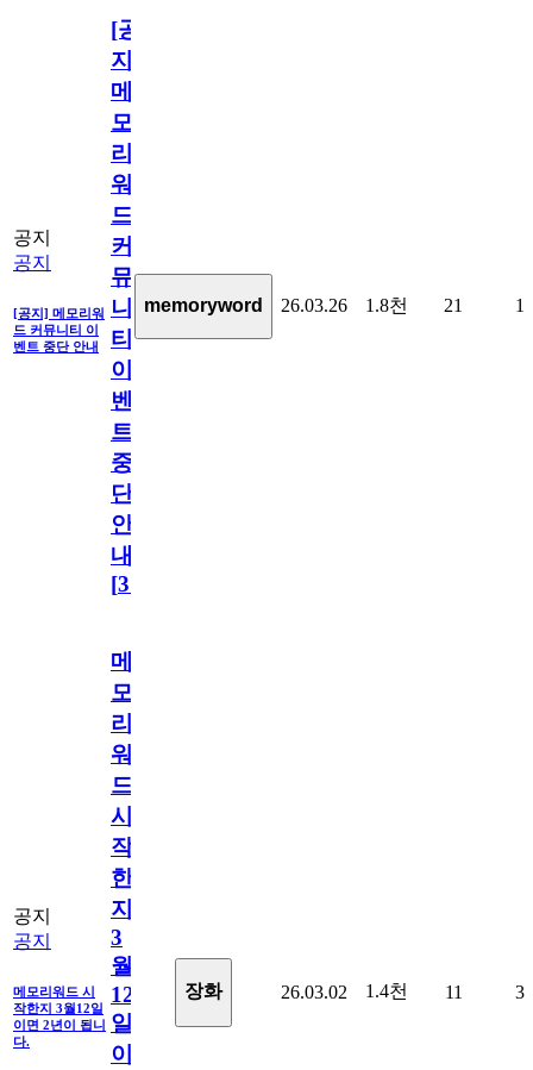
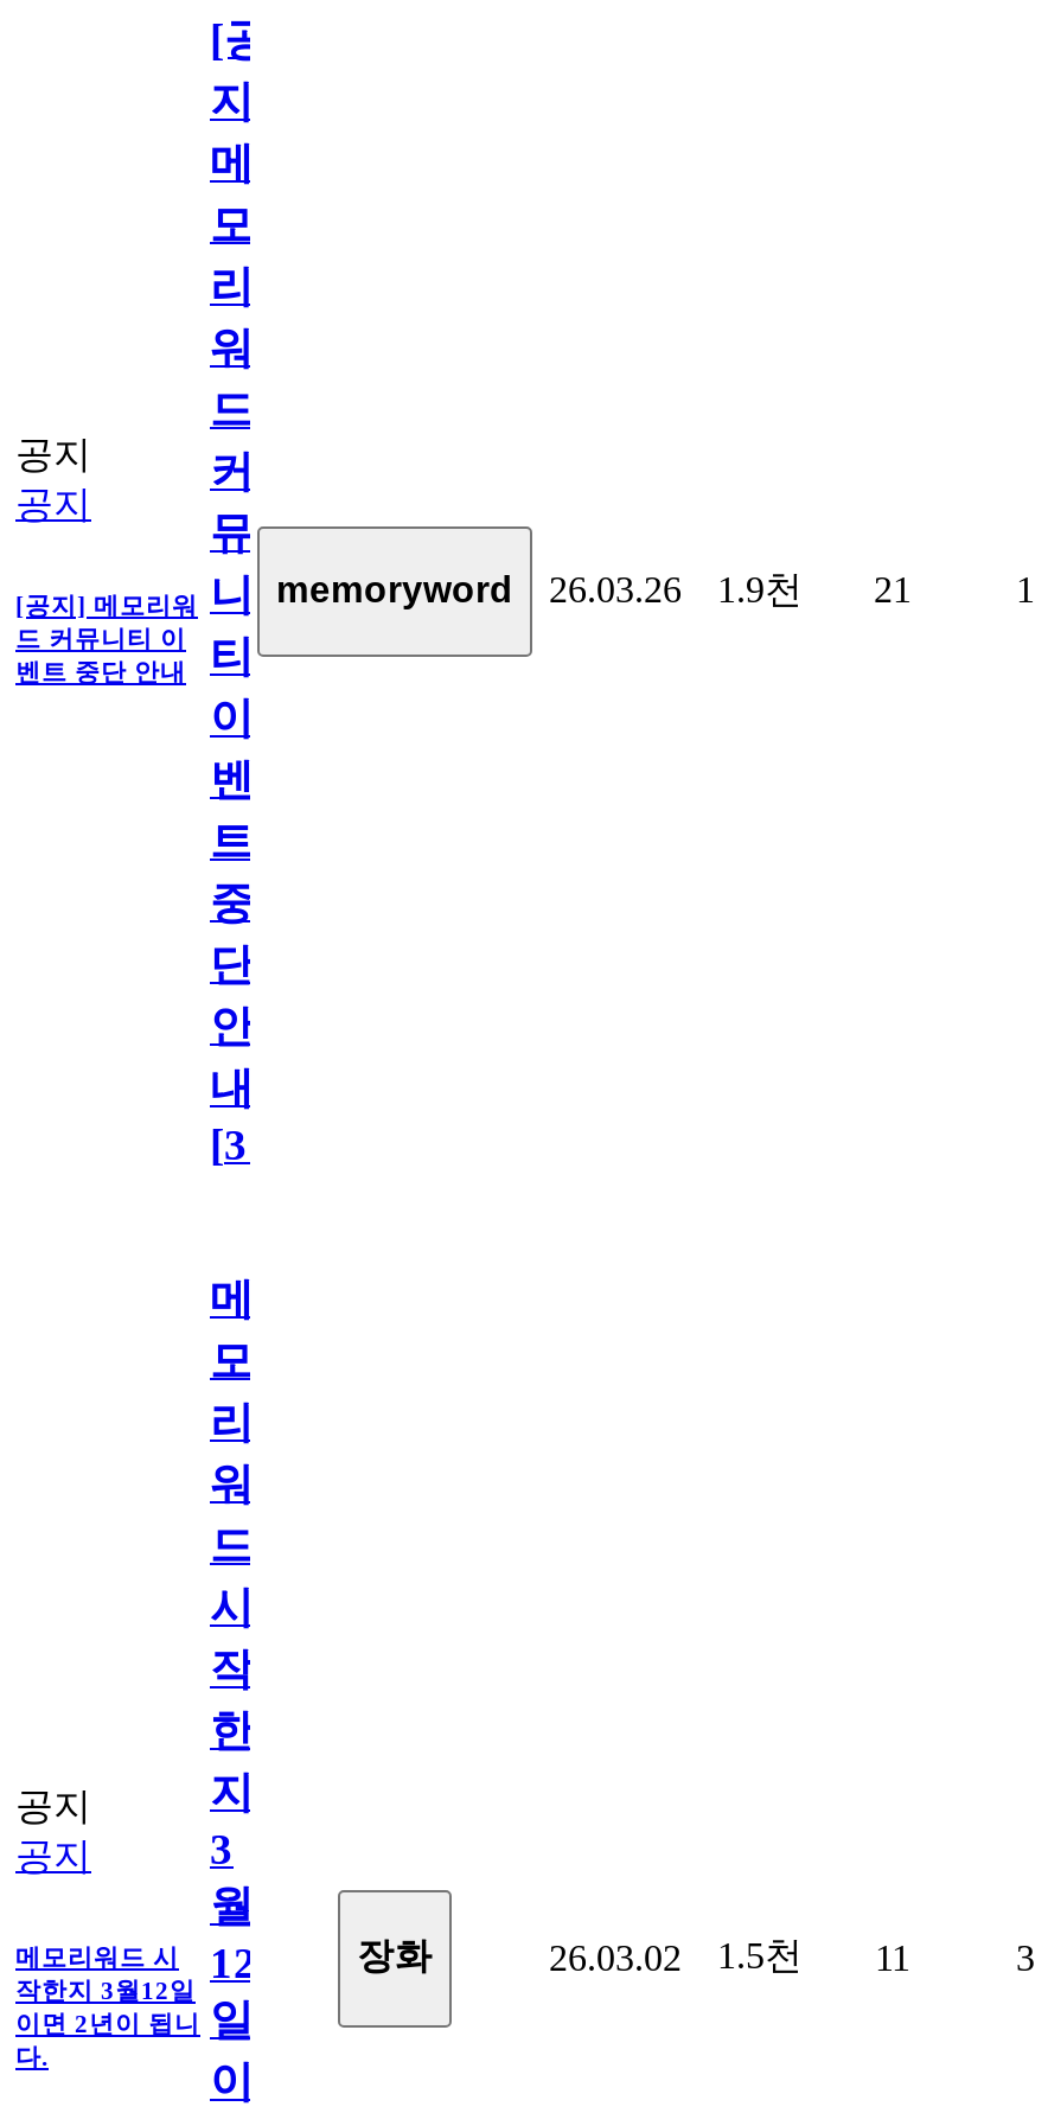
[365,295,408,315] 1.8천 -> [717,568,803,609] 1.9천
[281,980,462,1002] 26.03.02 1.4천 11 -> [549,1934,910,1977] 26.03.02 1.5천 11

